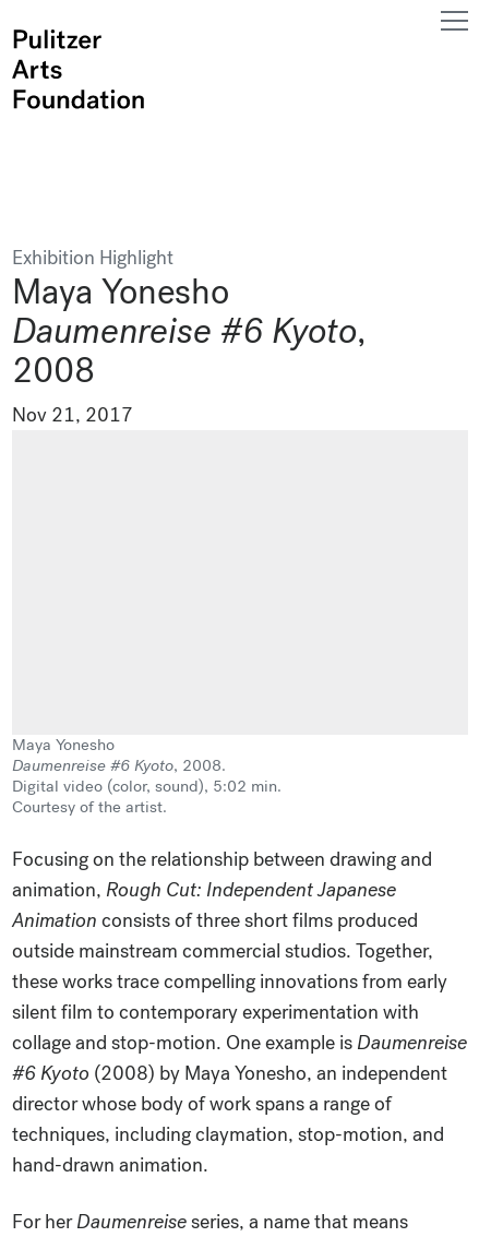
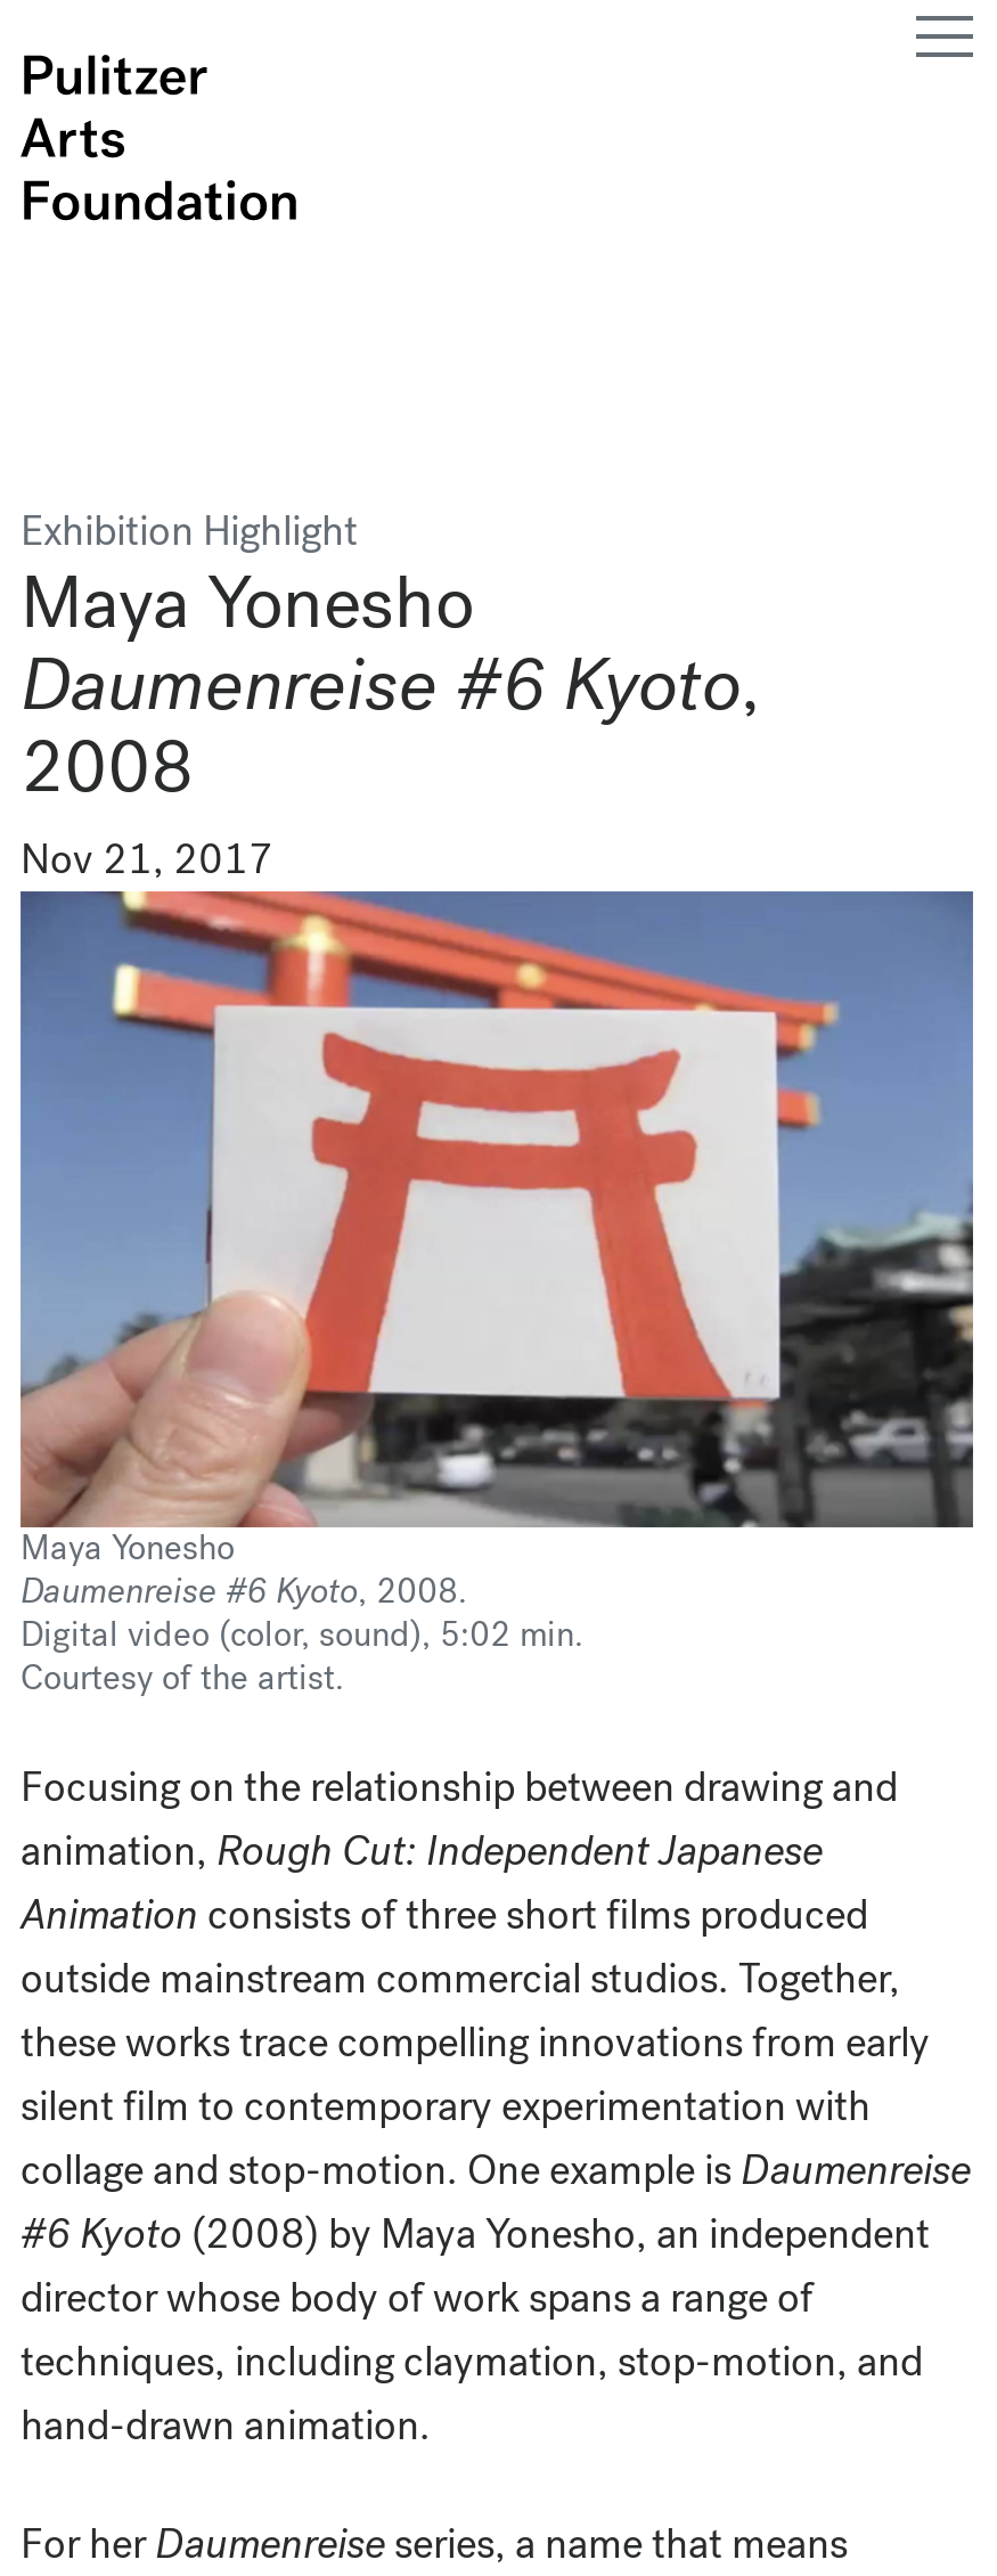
none -> [18,889,975,1530] [image]

